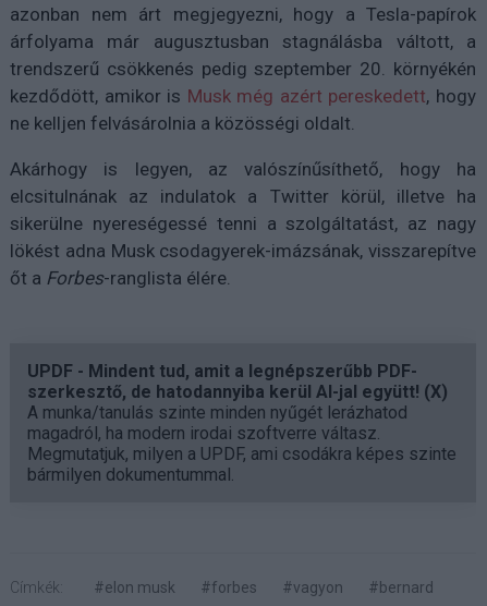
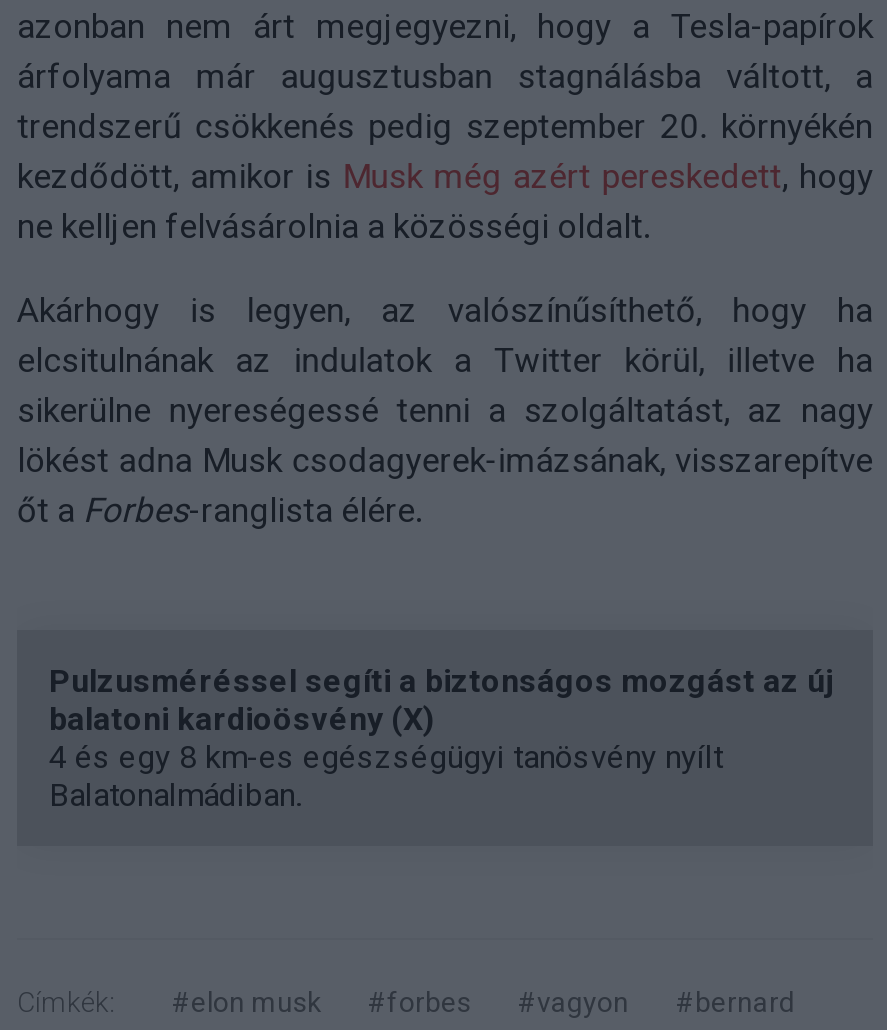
[27,361,456,485] UPDF - Mindent tud, amit a legnépszerűbb PDF- | szerkesztő, de hatodannyiba kerül AI-jal együtt! (X) | A munka/tanulás szinte minden nyűgét lerázhatod | magadról, ha modern irodai szoftverre váltasz. | Megmutatjuk, milyen a UPDF, ami csodákra képes szinte | bármilyen dokumentummal. -> [49,662,833,814] Pulzusméréssel segíti a biztonságos mozgást az új | balatoni kardioösvény (X) | 4 és egy 8 km-es egészségügyi tanösvény nyílt | Balatonalmádiban.

